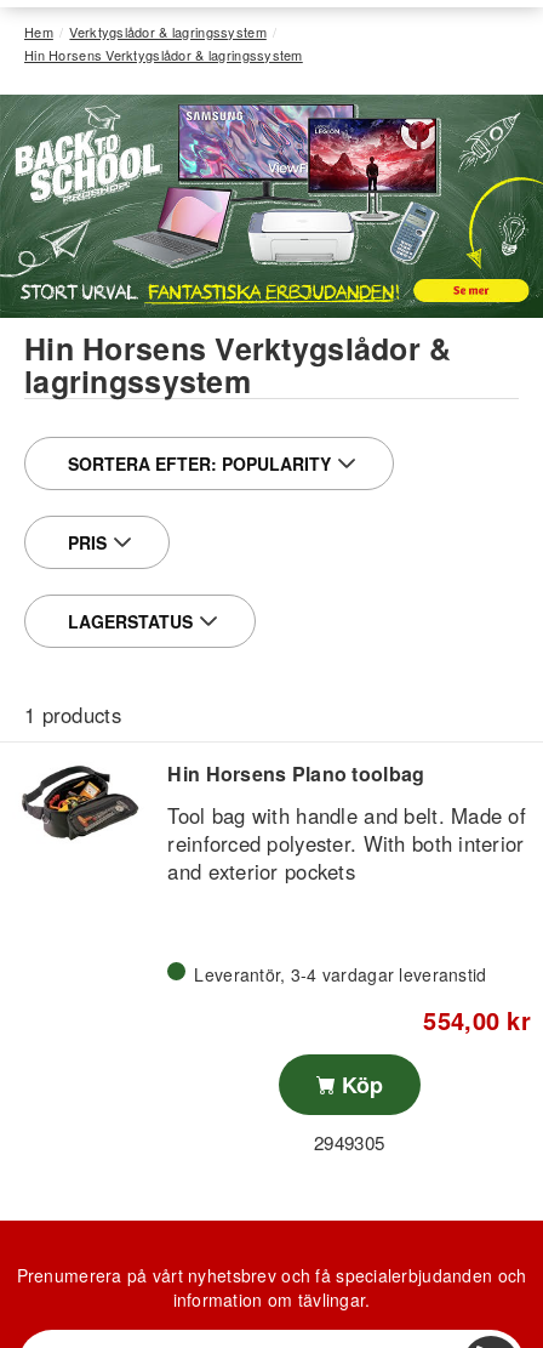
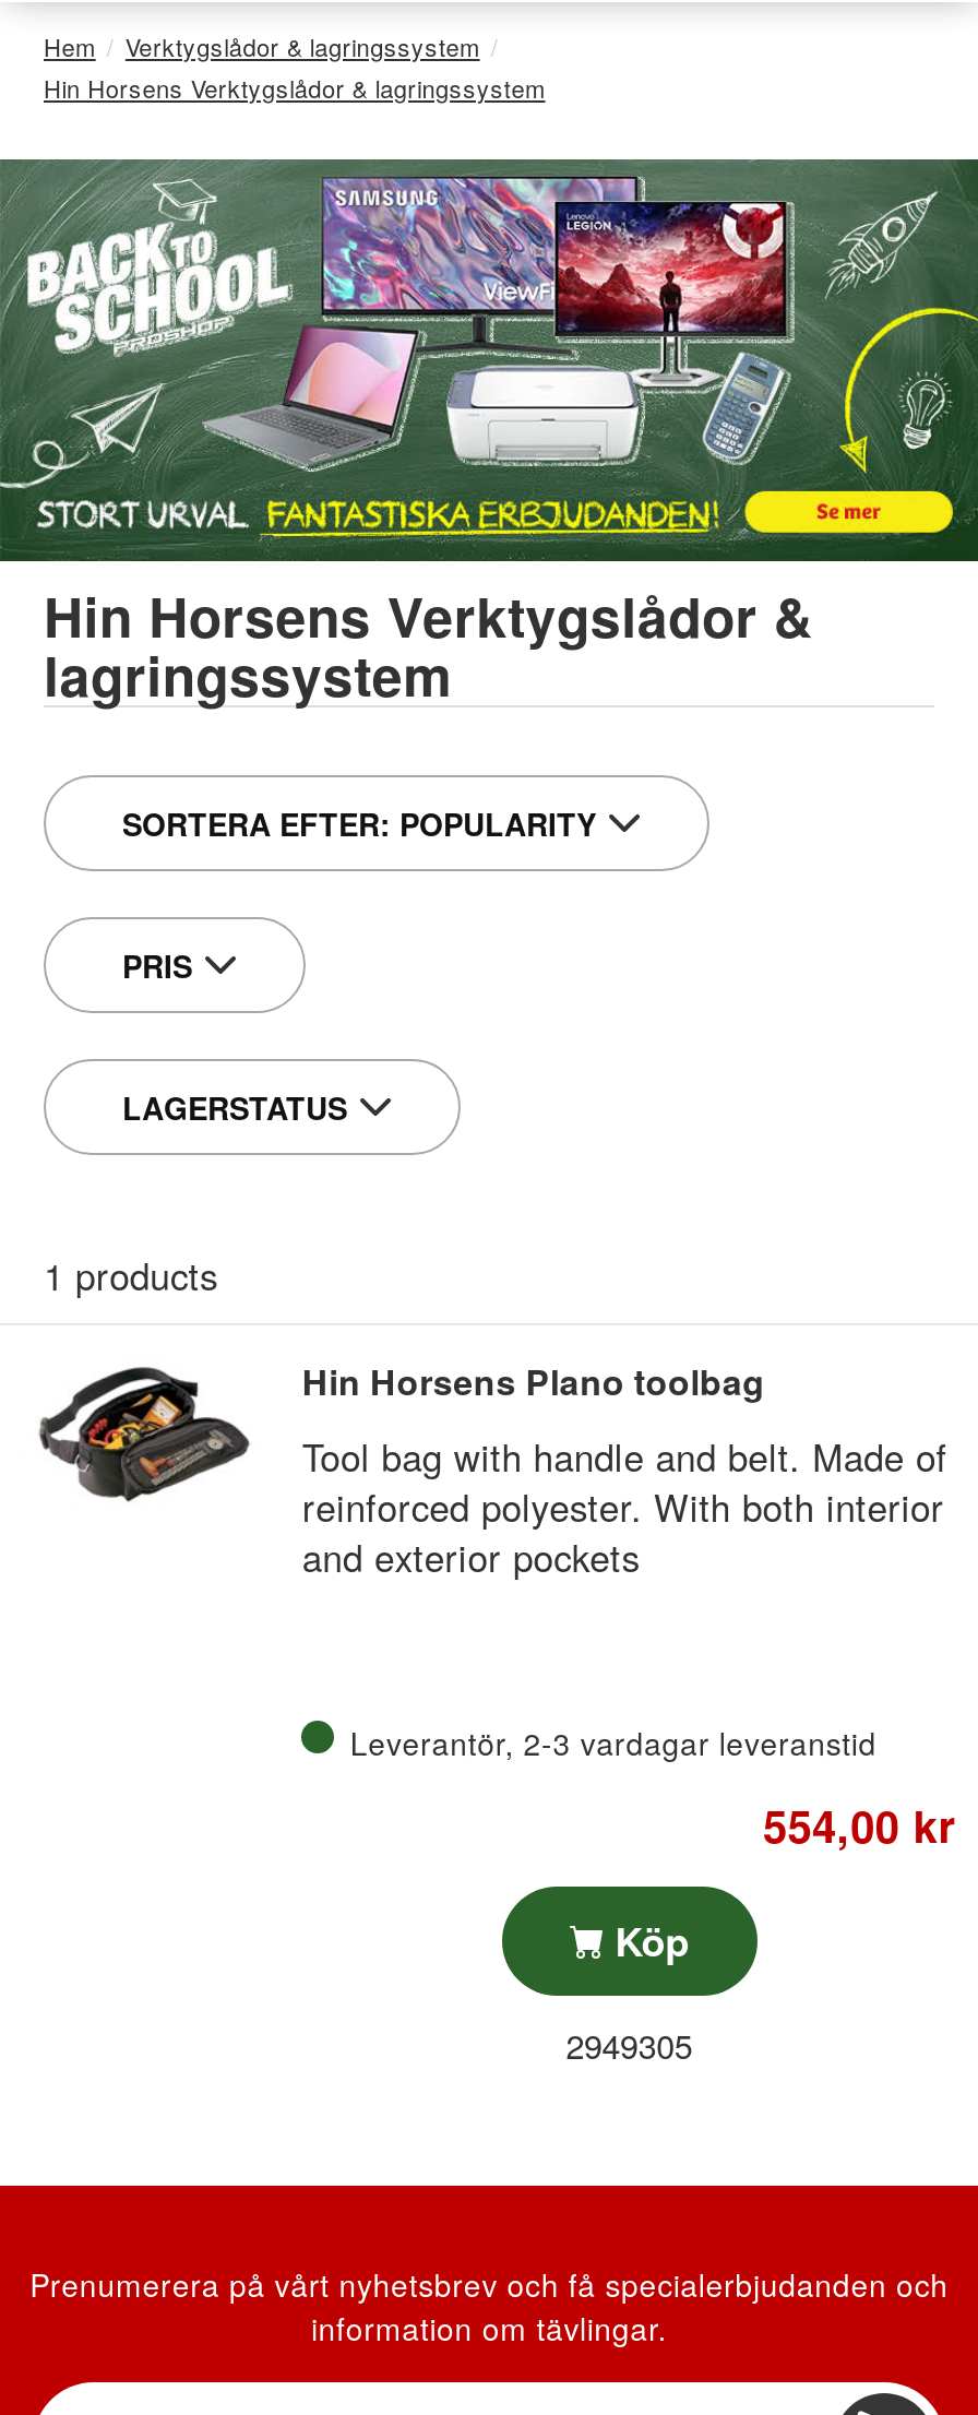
[194,962,487,986] Leverantör, 3-4 vardagar leveranstid -> [350,1721,876,1764] Leverantör, 2-3 vardagar leveranstid

